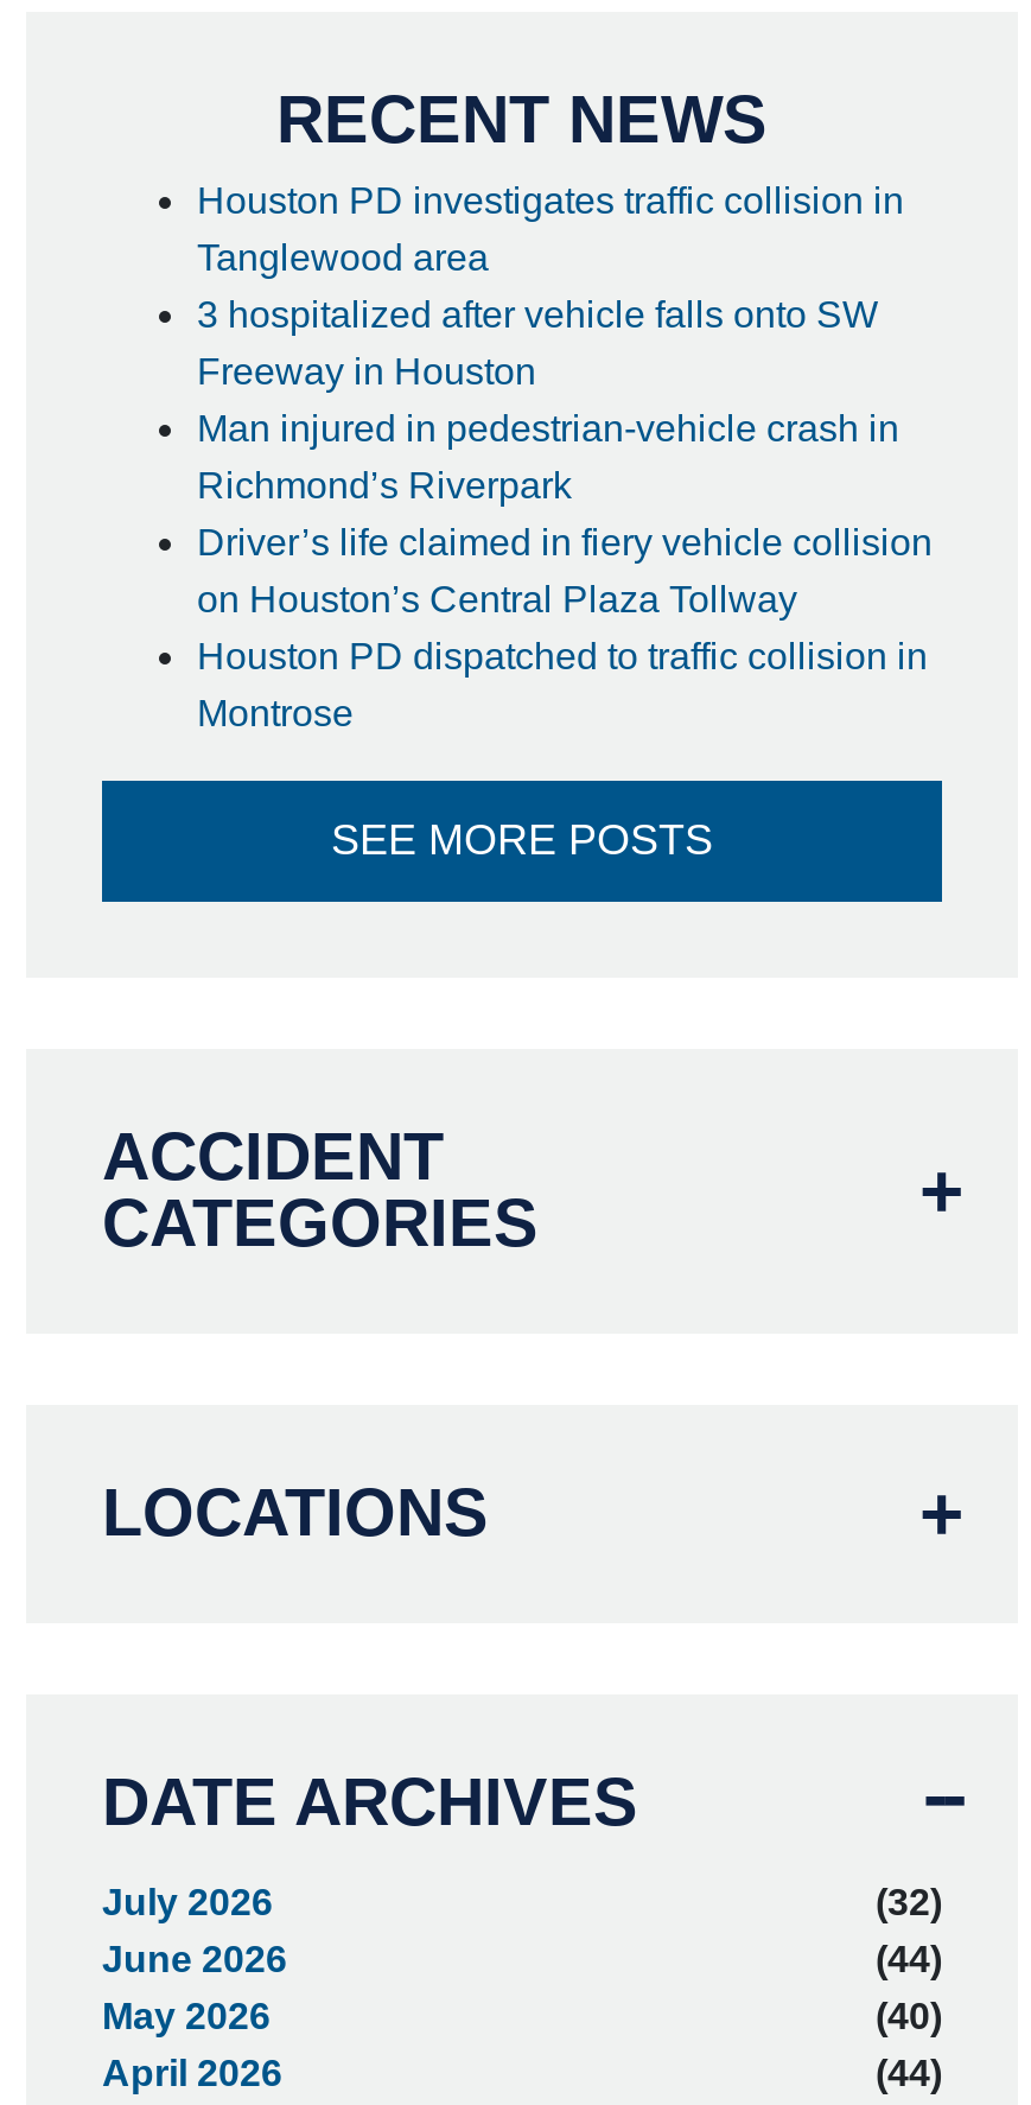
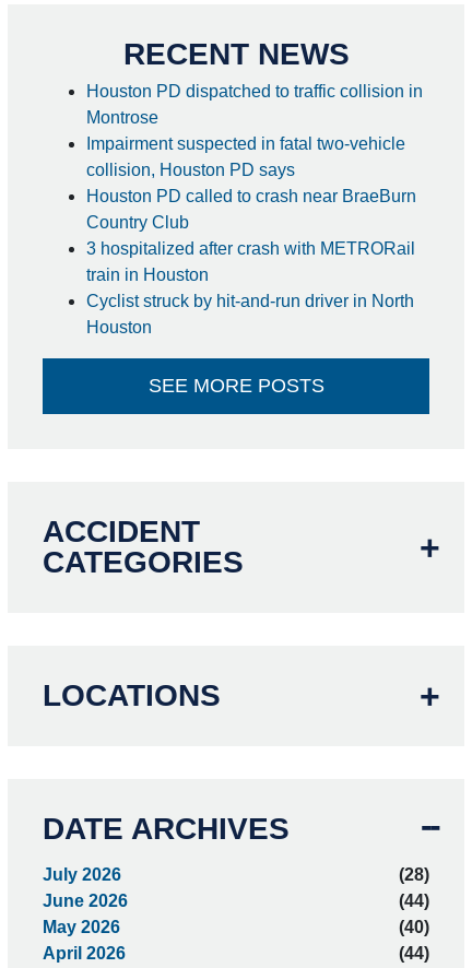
[197,180,933,619] Houston PD investigates traffic collision in | Tanglewood area | 3 hospitalized after vehicle falls onto SW | Freeway in Houston | Man injured in pedestrian-vehicle crash in | Richmond’s Riverpark | Driver’s life claimed in fiery vehicle collision | on Houston’s Central Plaza Tollway -> none
moved [197,636,928,733] -> [86,82,423,127]: Houston PD dispatched to traffic collision in | Montrose
none -> [86,134,416,337] Impairment suspected in fatal two-vehicle | collision, Houston PD says | Houston PD called to crash near BraeBurn | Country Club | 3 hospitalized after crash with METRORail | train in Houston | Cyclist struck by hit-and-run driver in North | Houston
[866,1882,942,1922] (32) -> [394,865,429,884] (28)

